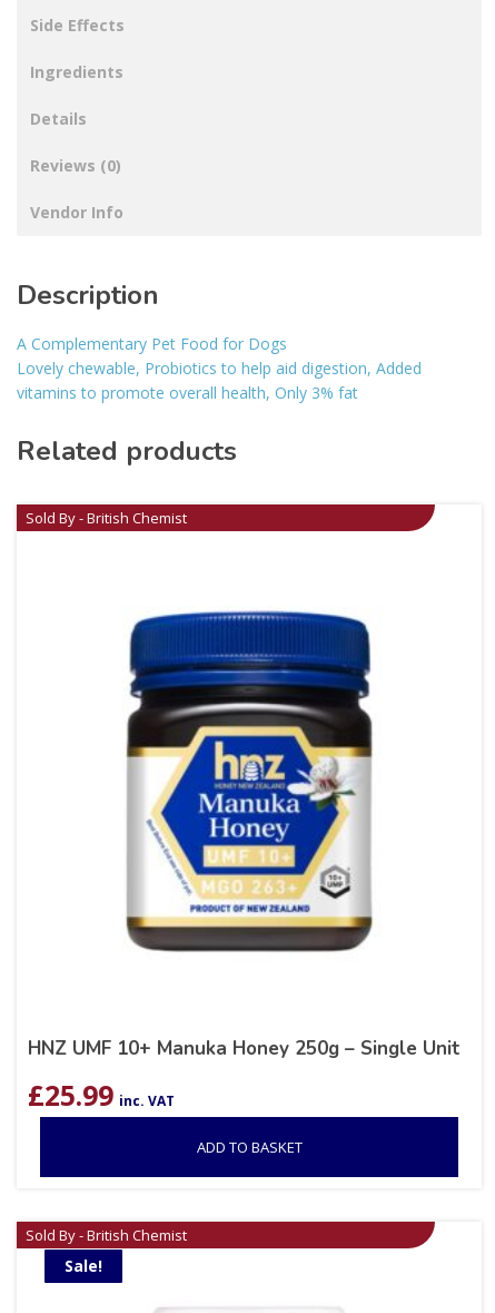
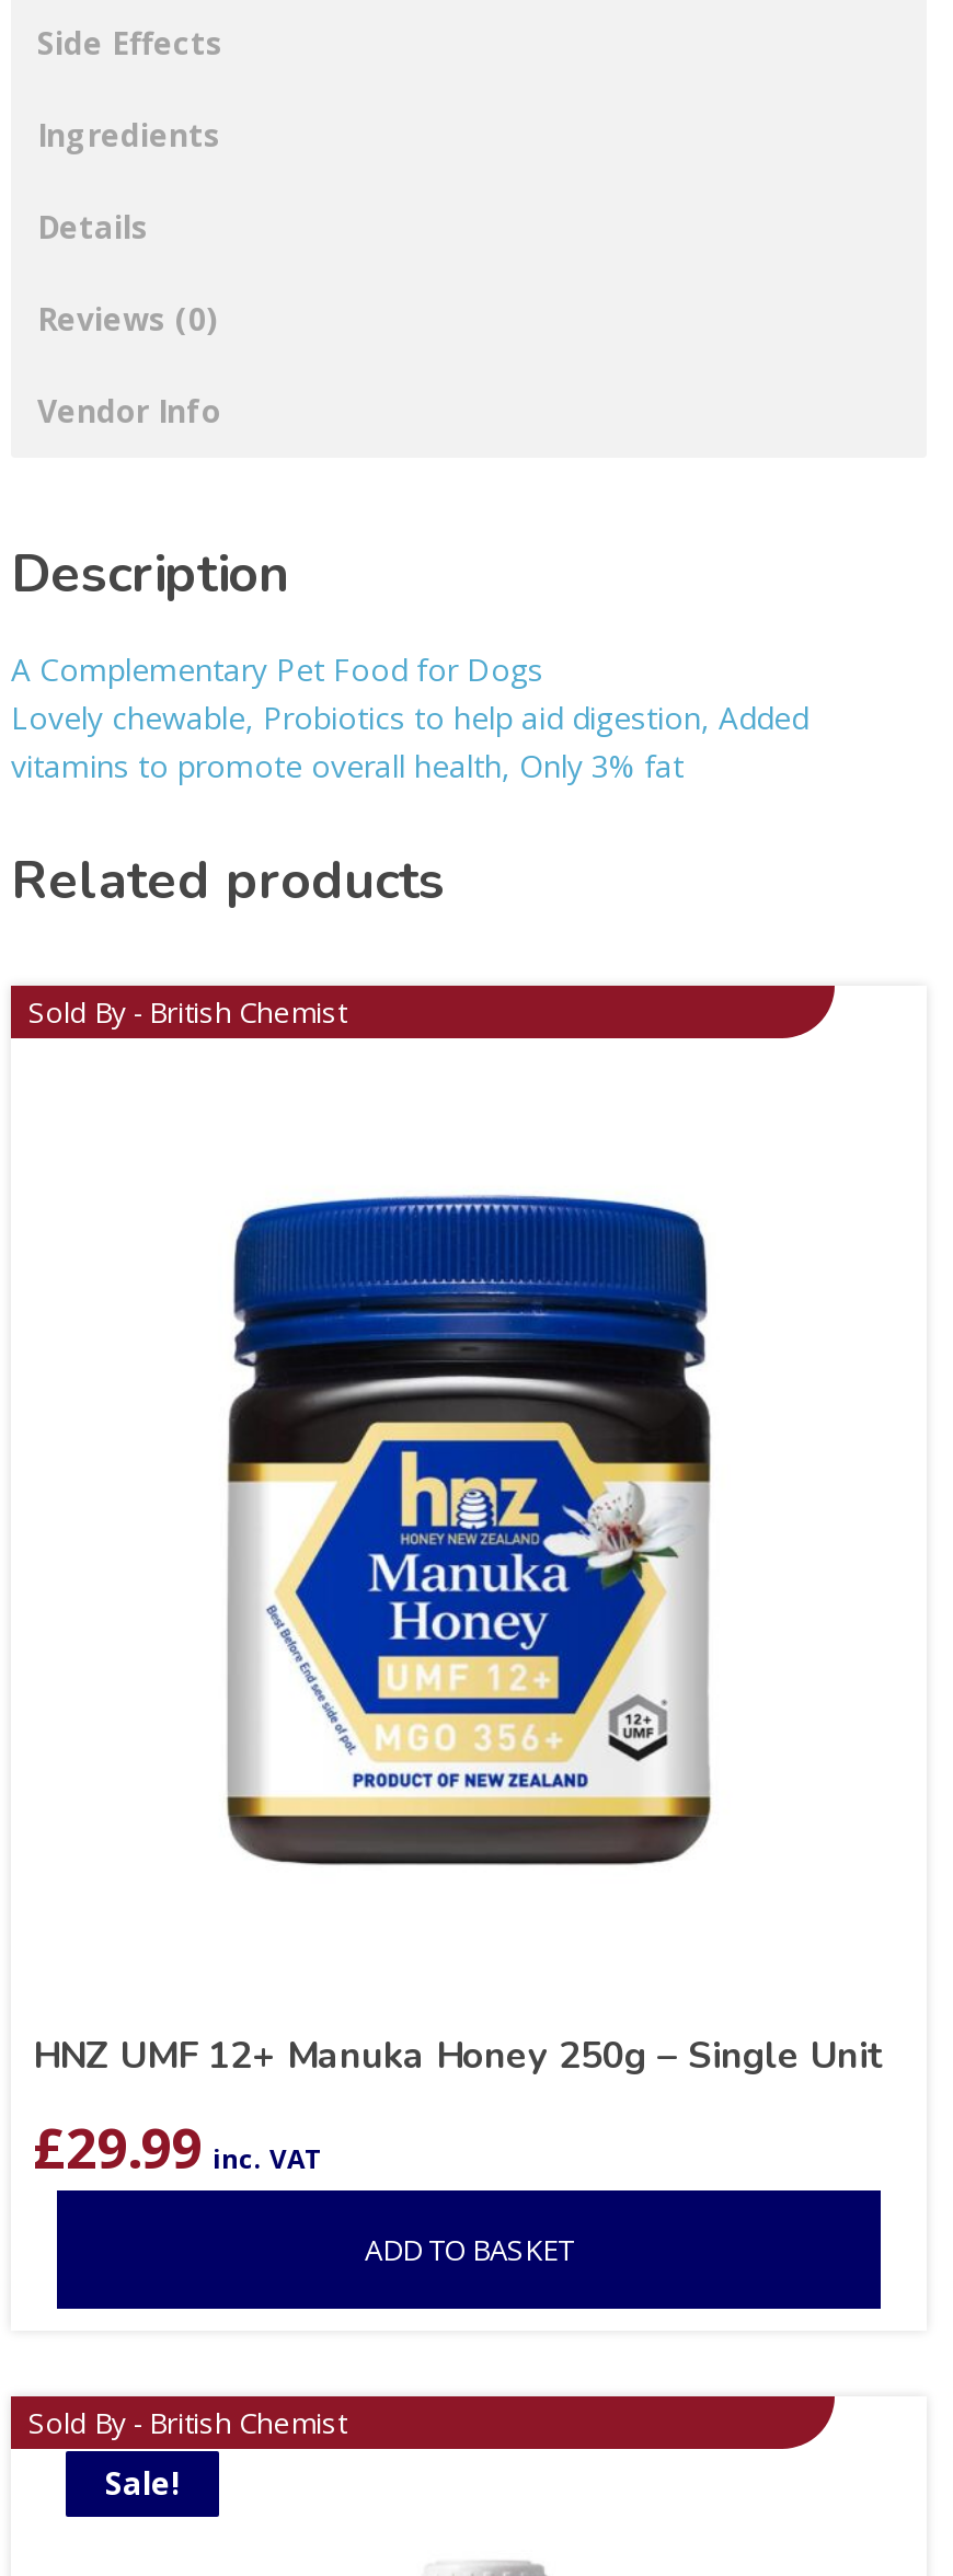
[28,1036,461,1062] HNZ UMF 10+ Manuka Honey 250g – Single Unit -> [33,2031,885,2082] HNZ UMF 12+ Manuka Honey 250g – Single Unit
[28,1076,175,1114] £25.99 inc. VAT -> [33,2110,322,2185] £29.99 inc. VAT

